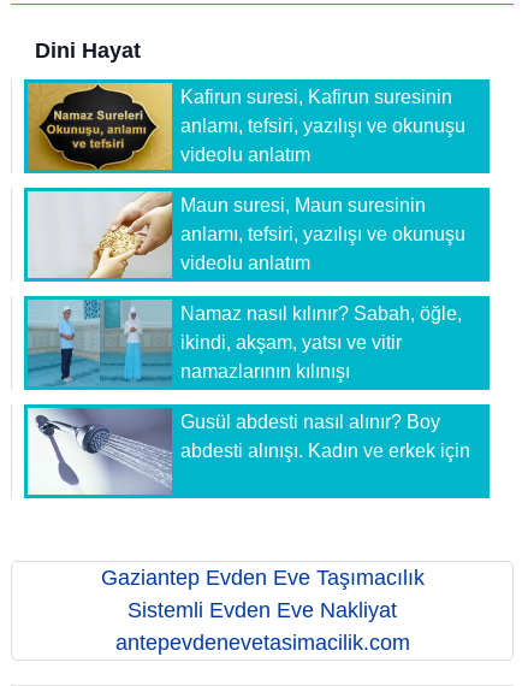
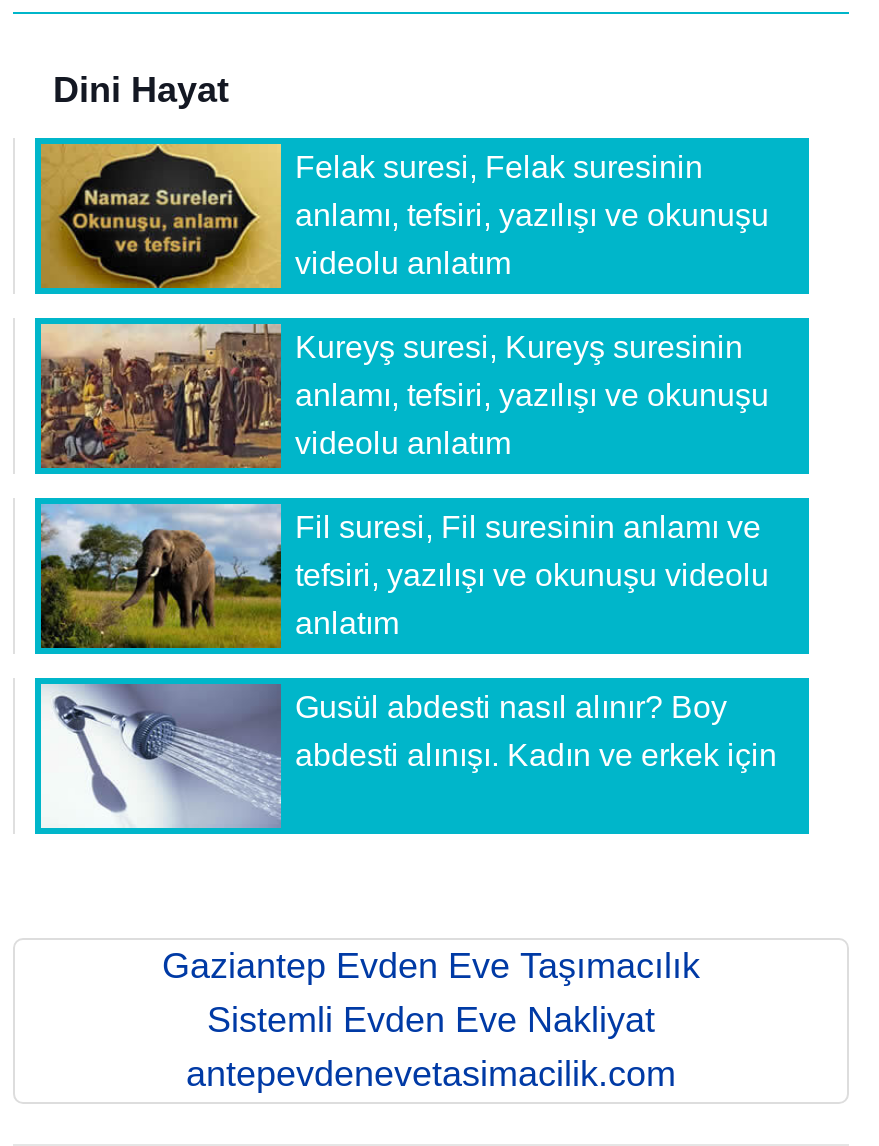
[180,87,452,108] Kafirun suresi, Kafirun suresinin -> [295,151,703,185] Felak suresi, Felak suresinin
[26,191,426,279] [image] | Maun suresi, Maun suresinin -> [39,324,743,470] [image] | Kureyş suresi, Kureyş suresinin
[28,300,462,386] [image] | Namaz nasıl kılınır? Sabah, öğle, | ikindi, akşam, yatsı ve vitir | namazlarının kılınışı -> [39,504,769,650] [image] | Fil suresi, Fil suresinin anlamı ve | tefsiri, yazılışı ve okunuşu videolu | anlatım

